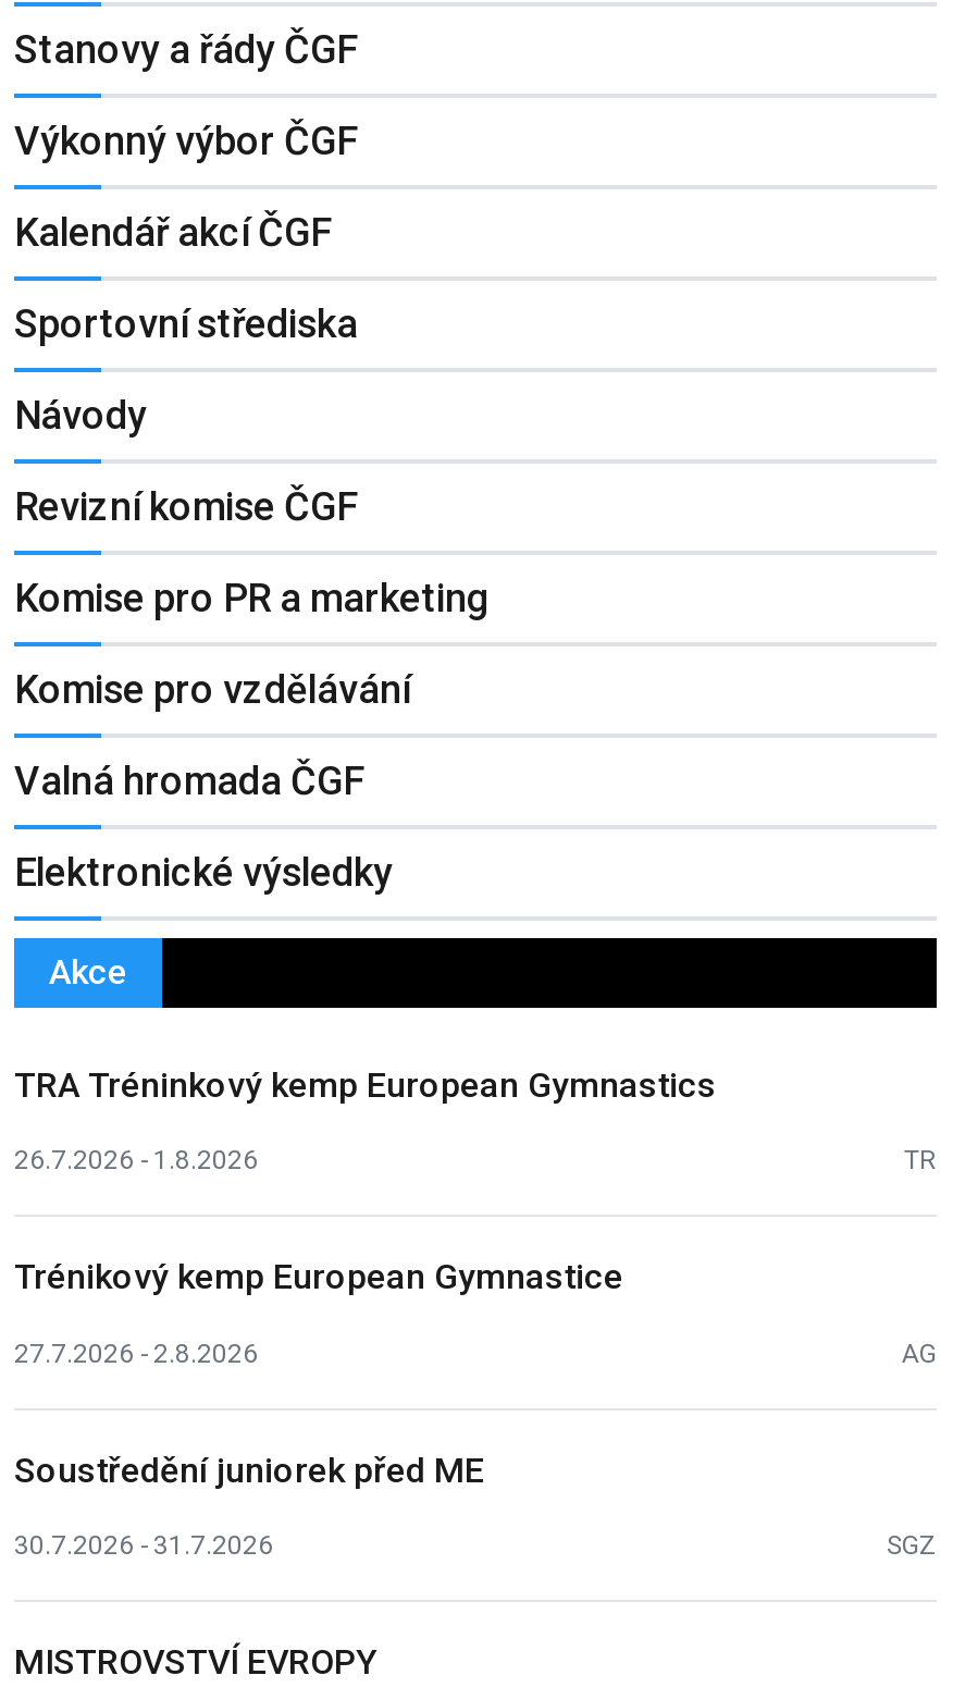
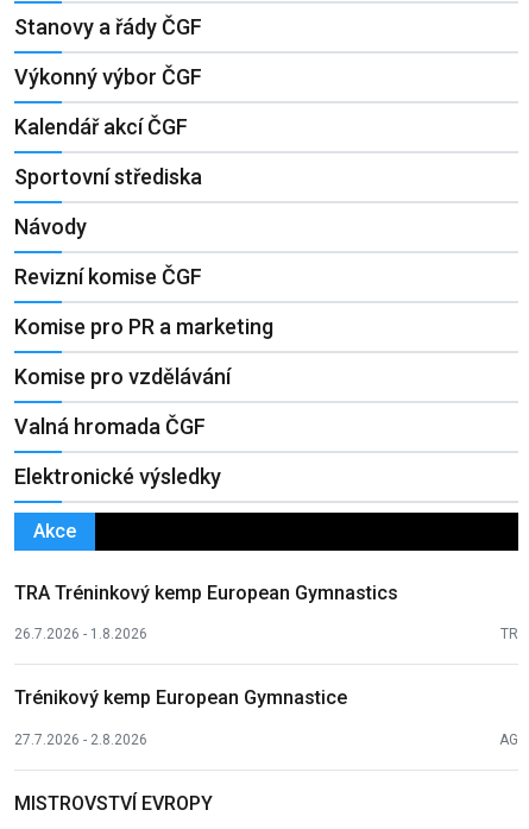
[14,1449,937,1561] Soustředění juniorek před ME | 30.7.2026 - 31.7.2026 | SGZ -> none

